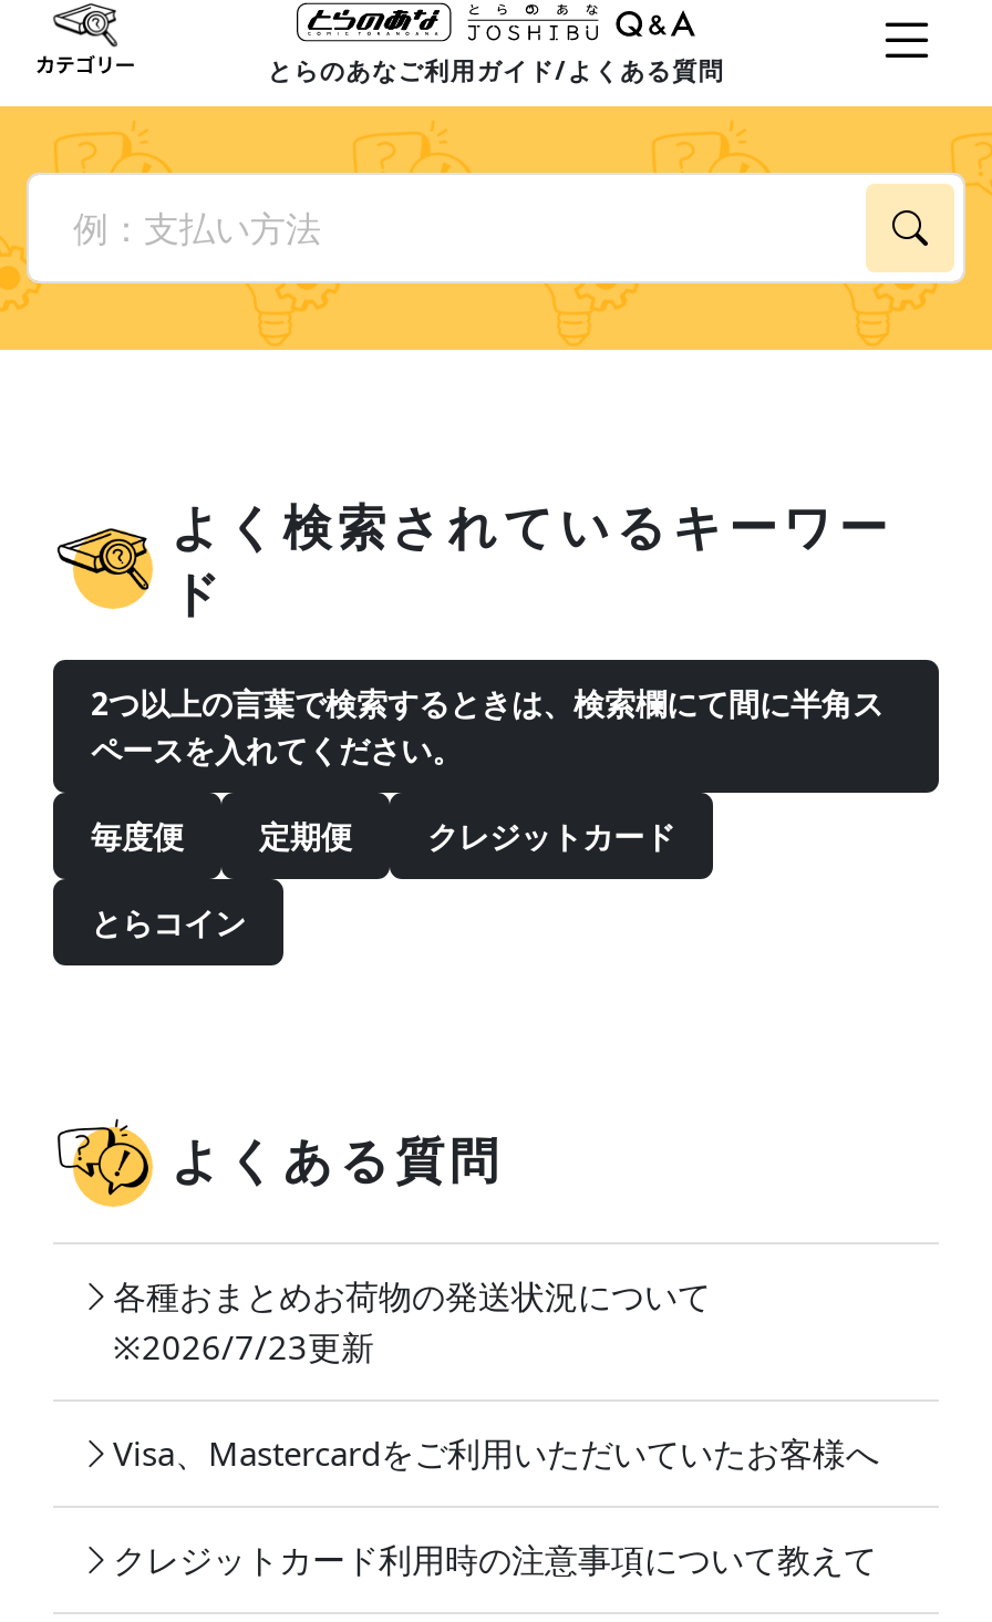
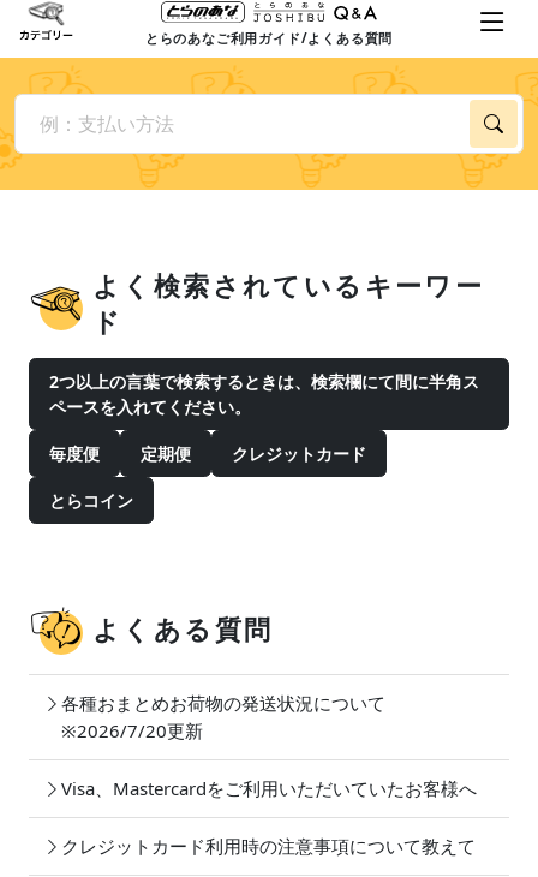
[113,1324,374,1368] ※2026/7/23更新 -> [61,718,203,742] ※2026/7/20更新

